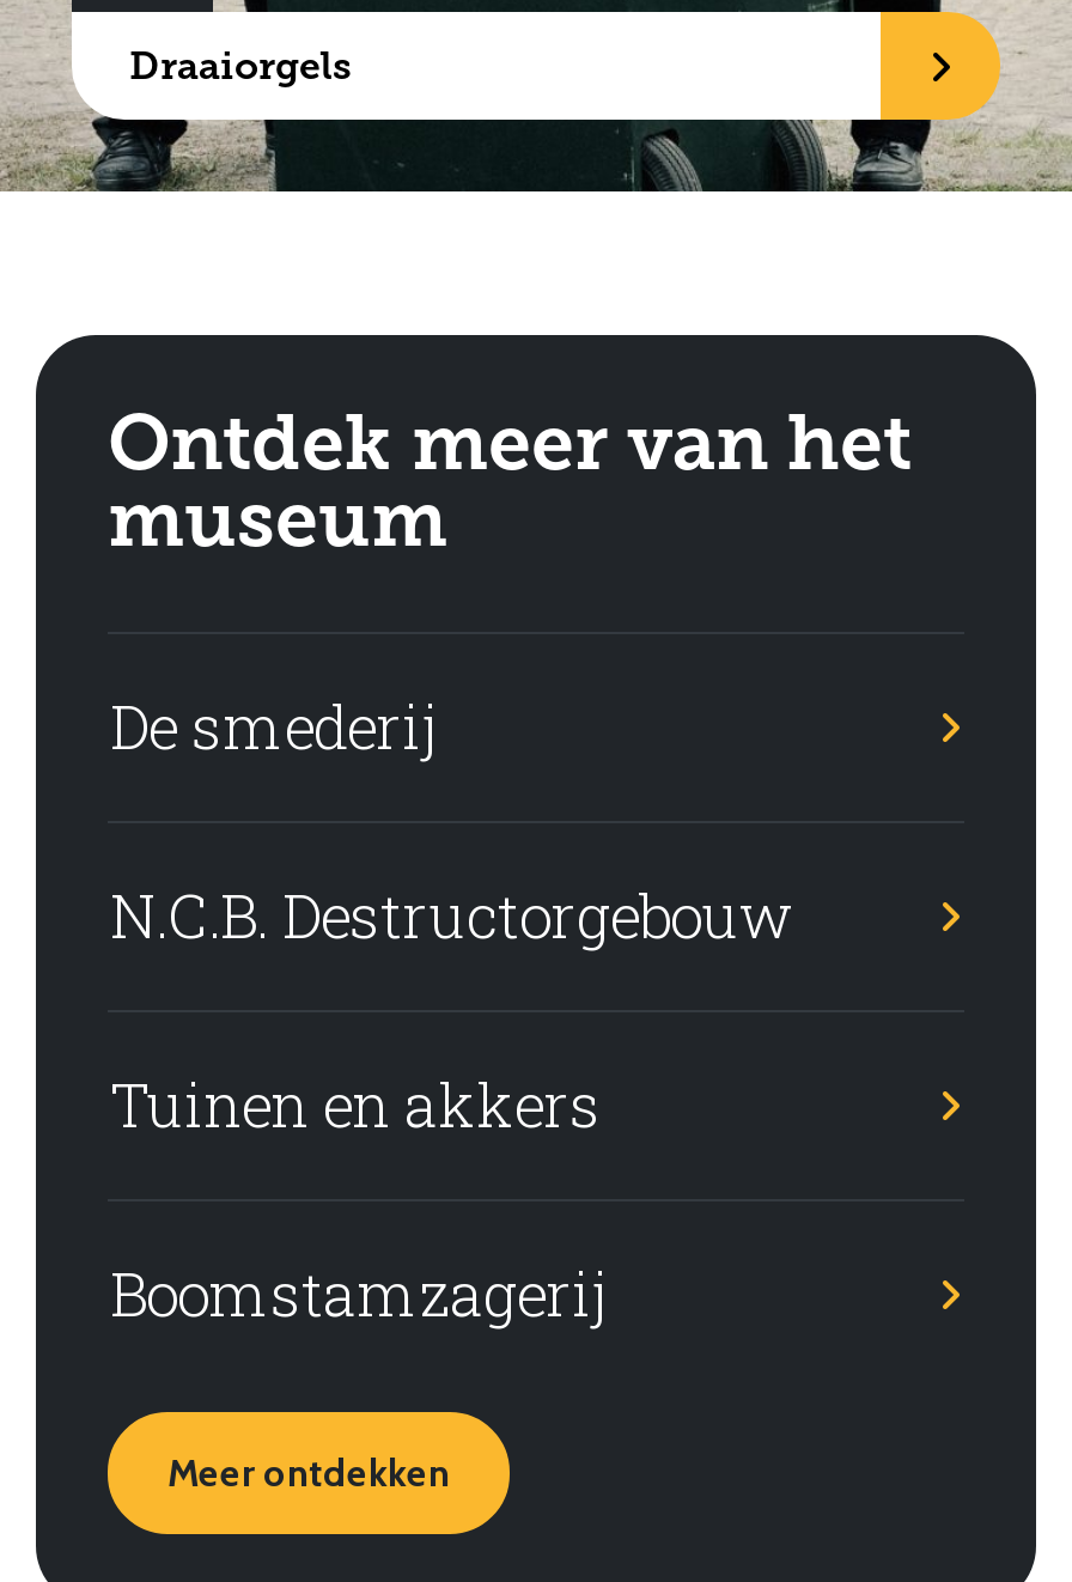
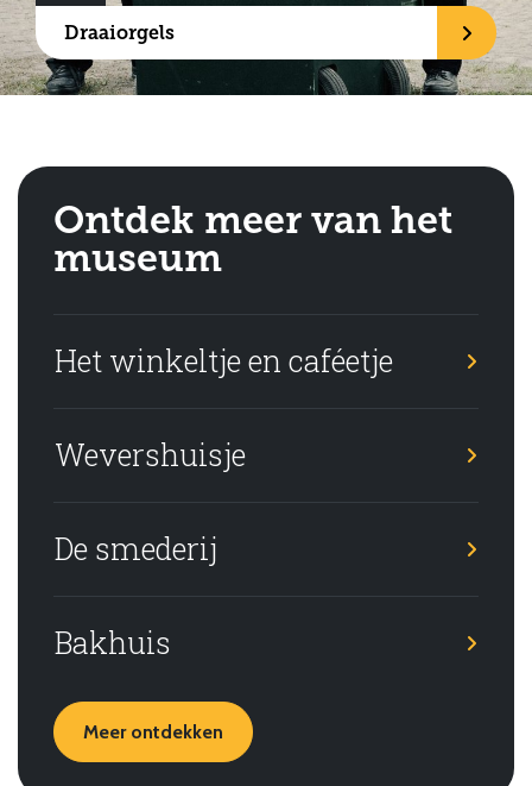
none -> [55,341,393,474] Het winkeltje en caféetje | Wevershuisje
moved [110,687,438,766] -> [55,529,217,568]: De smederij
[110,876,794,1333] N.C.B. Destructorgebouw | Tuinen en akkers | Boomstamzagerij -> [55,623,171,662] Bakhuis

